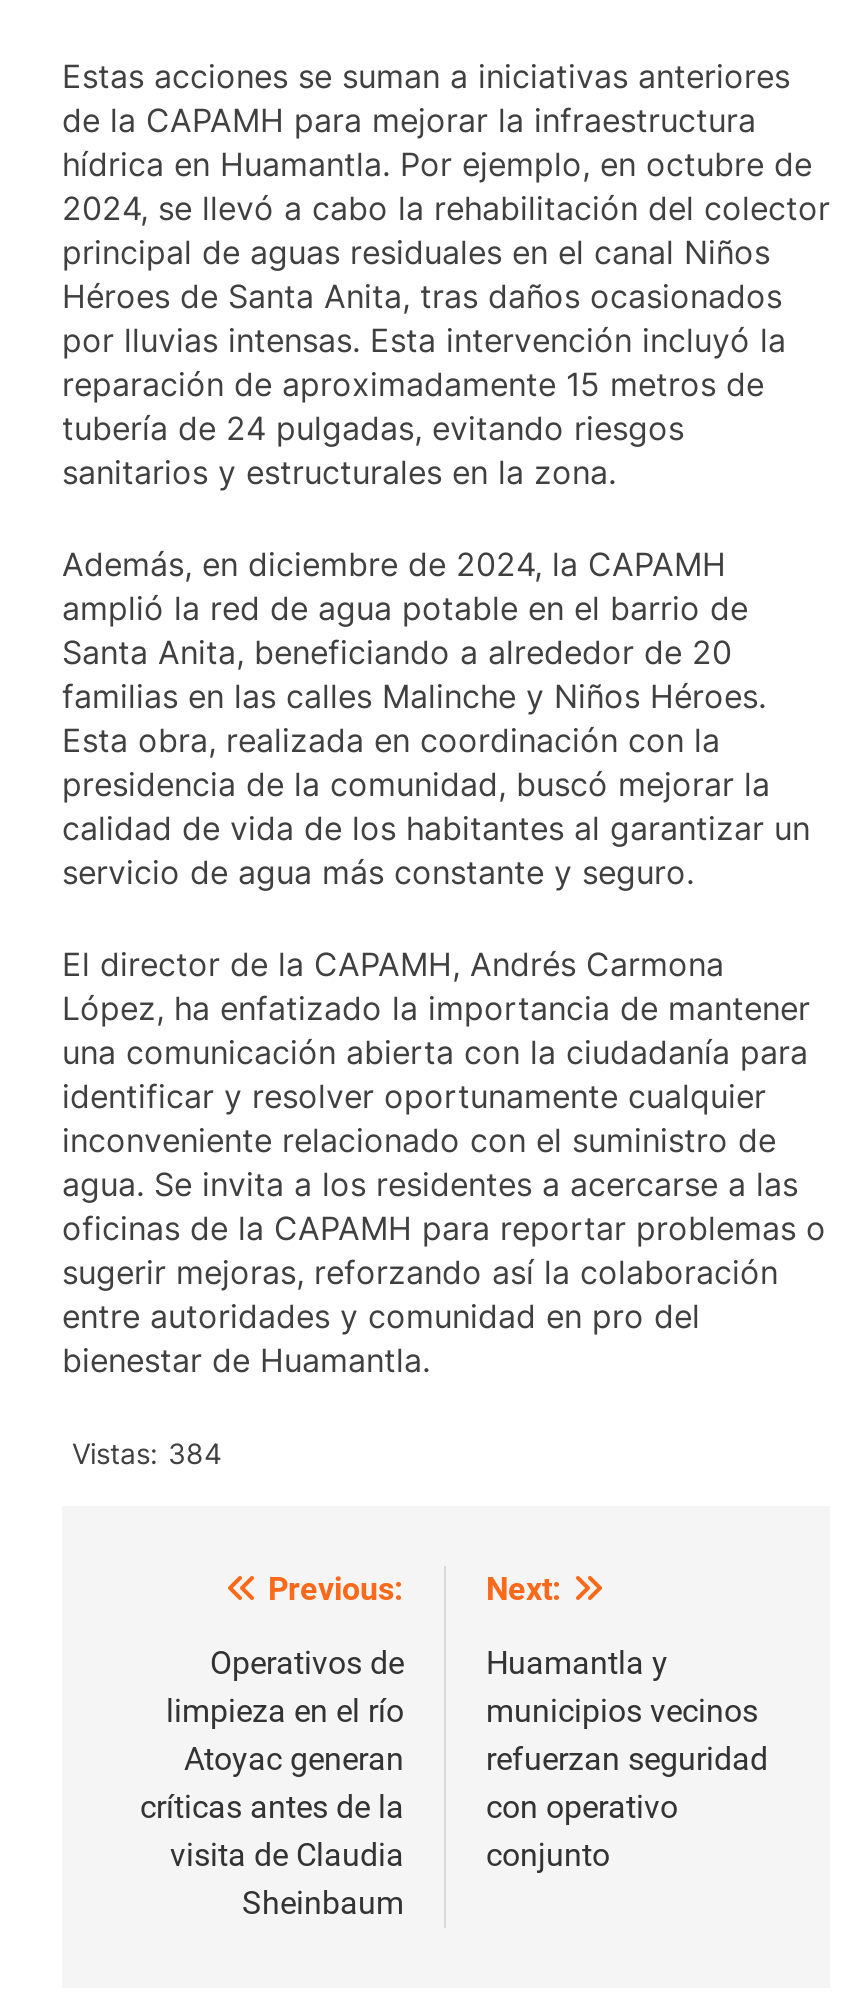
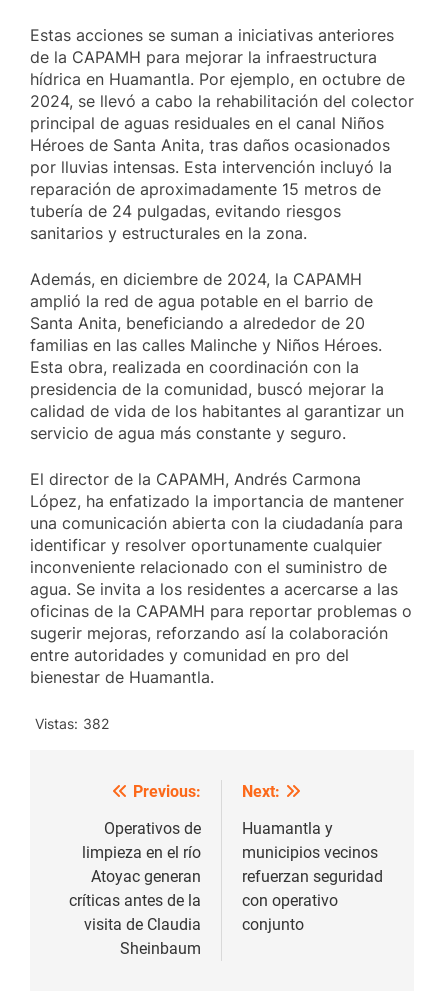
[72,1437,222,1471] Vistas: 384 -> [35,715,109,732] Vistas: 382

